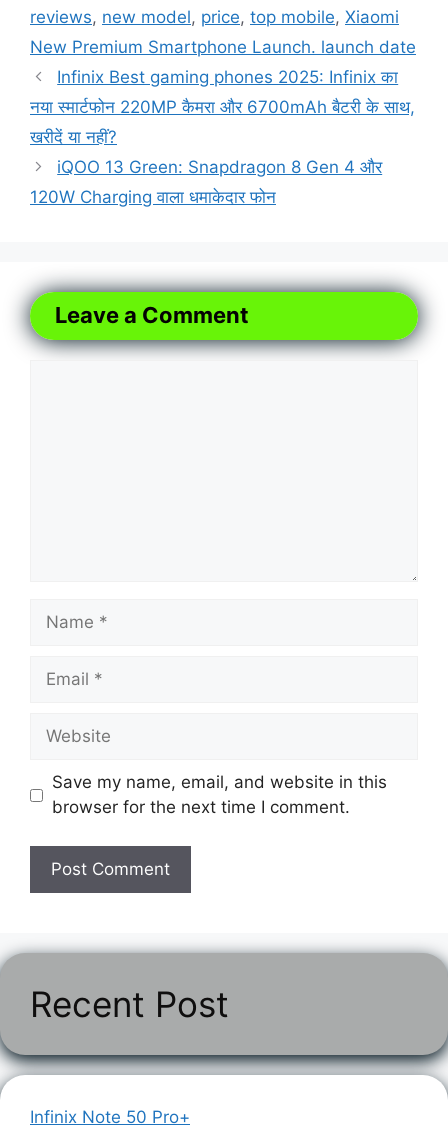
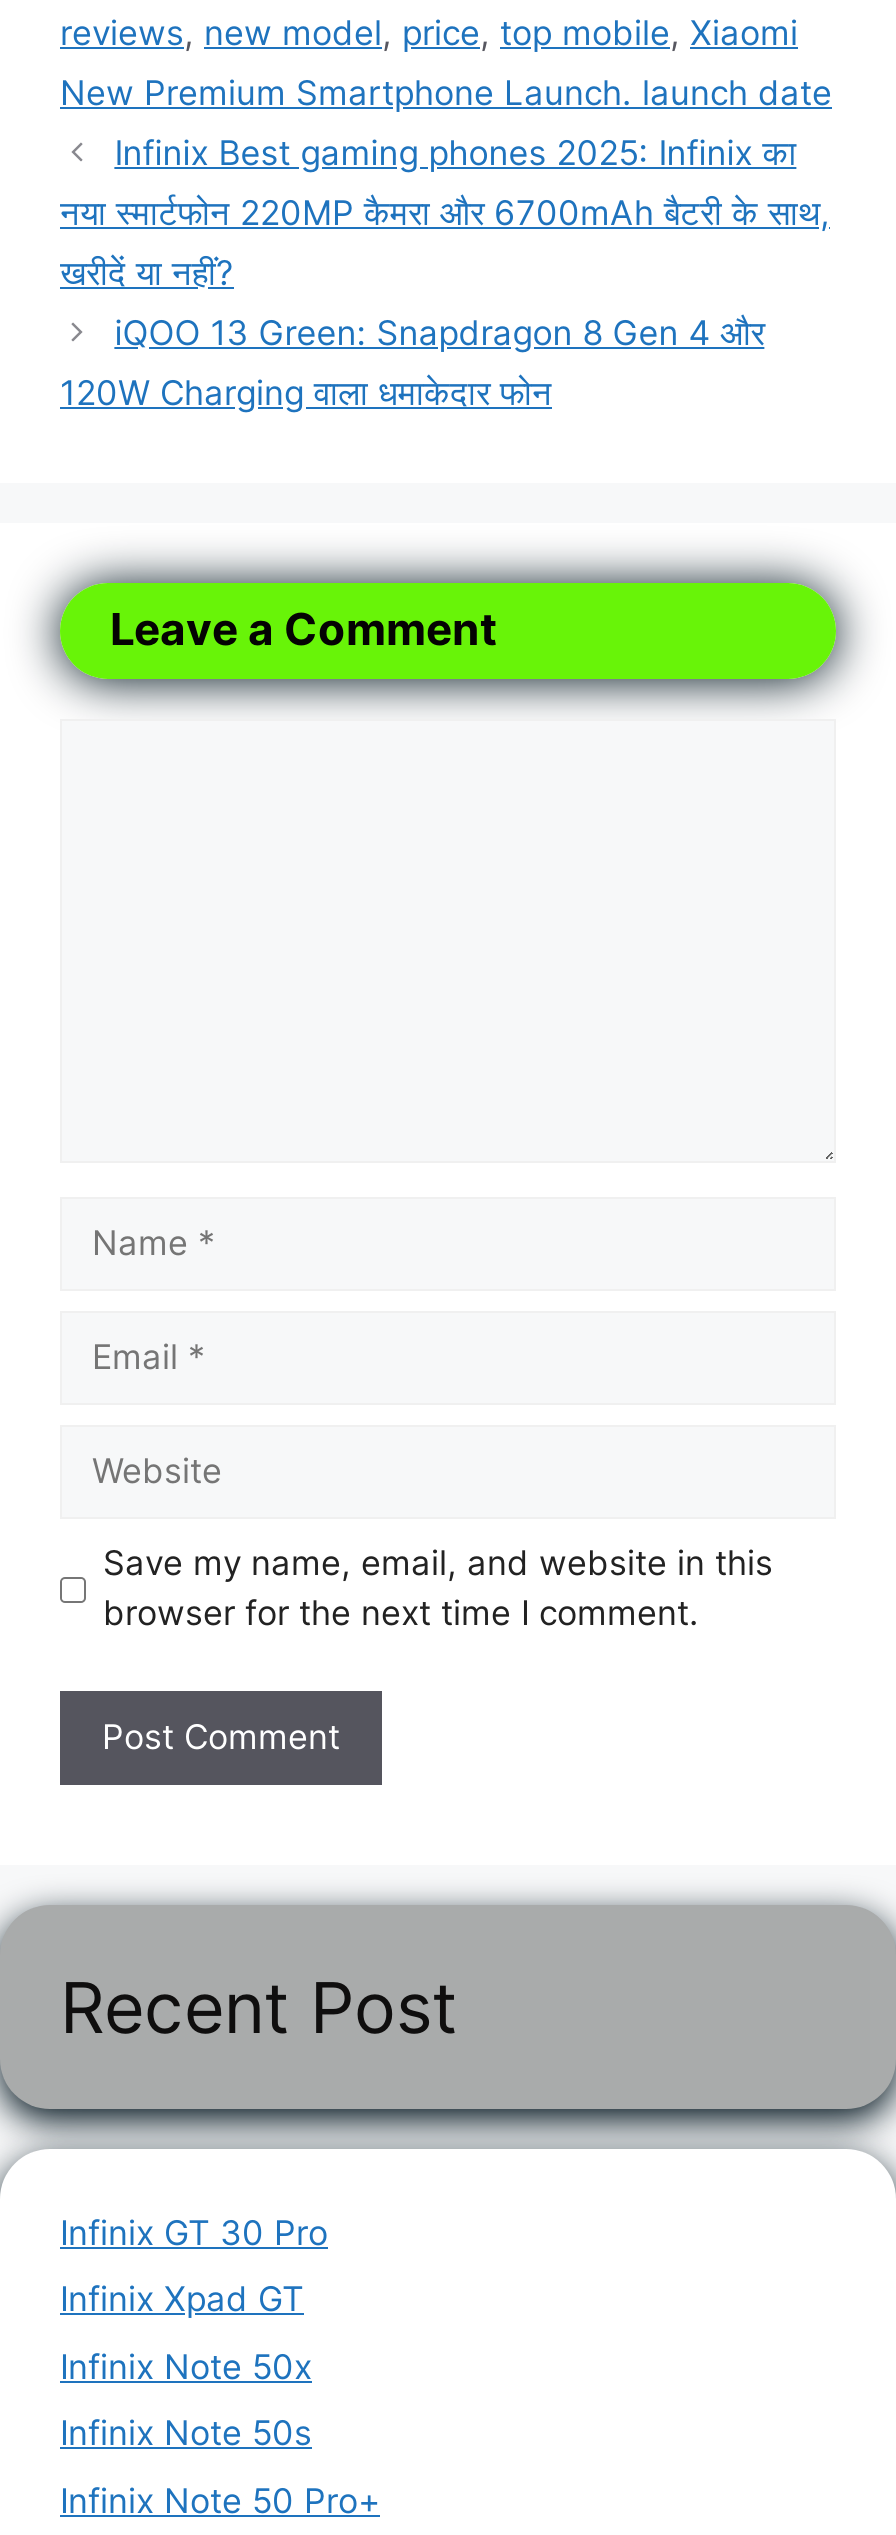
none -> [60,2212,328,2453] Infinix GT 30 Pro | Infinix Xpad GT | Infinix Note 50x | Infinix Note 50s

